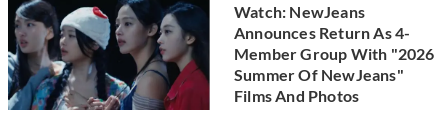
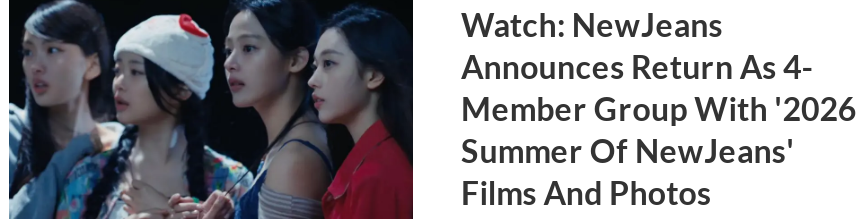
[234,44,435,63] Member Group With "2026 -> [461,88,856,126] Member Group With '2026
[234,65,404,84] Summer Of NewJeans" -> [461,130,795,168] Summer Of NewJeans'

